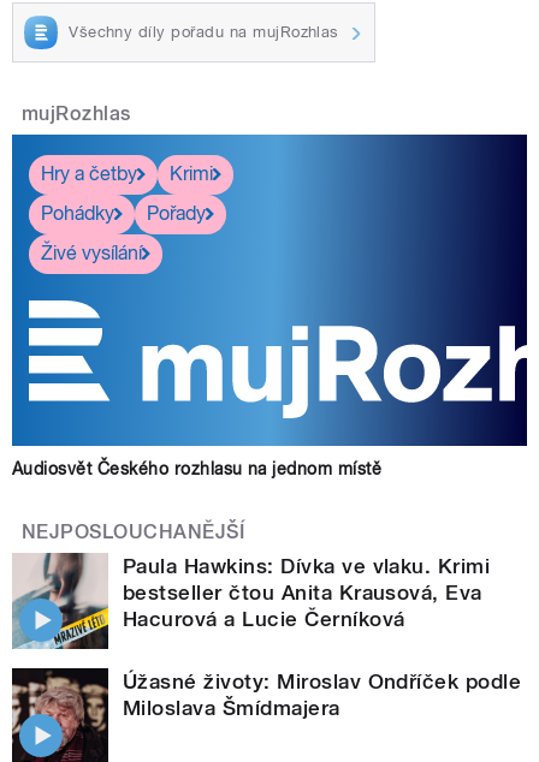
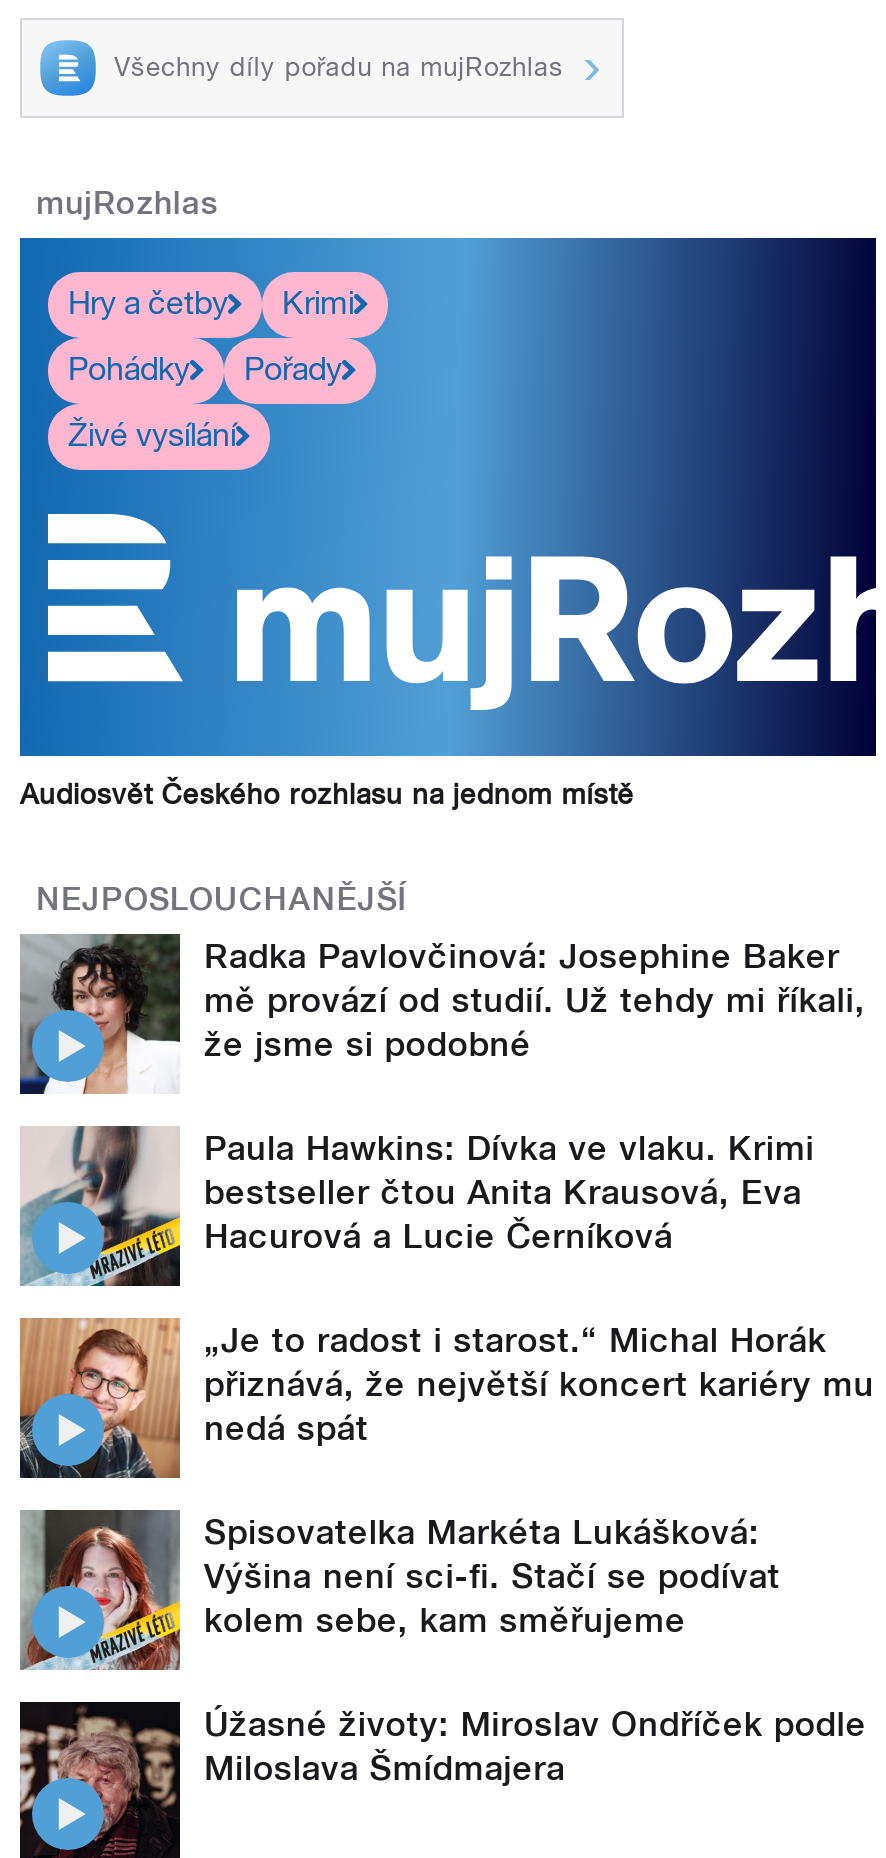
none -> [20,932,865,1096] [image] | Radka Pavlovčinová: Josephine Baker | mě provází od studií. Už tehdy mi říkali, | že jsme si podobné
none -> [18,1316,874,1640] [image] | „Je to radost i starost.“ Michal Horák | přiznává, že největší koncert kariéry mu | nedá spát | Spisovatelka Markéta Lukášková: | Výšina není sci-fi. Stačí se podívat | kolem sebe, kam směřujeme
none -> [22,1508,182,1672] [image]

